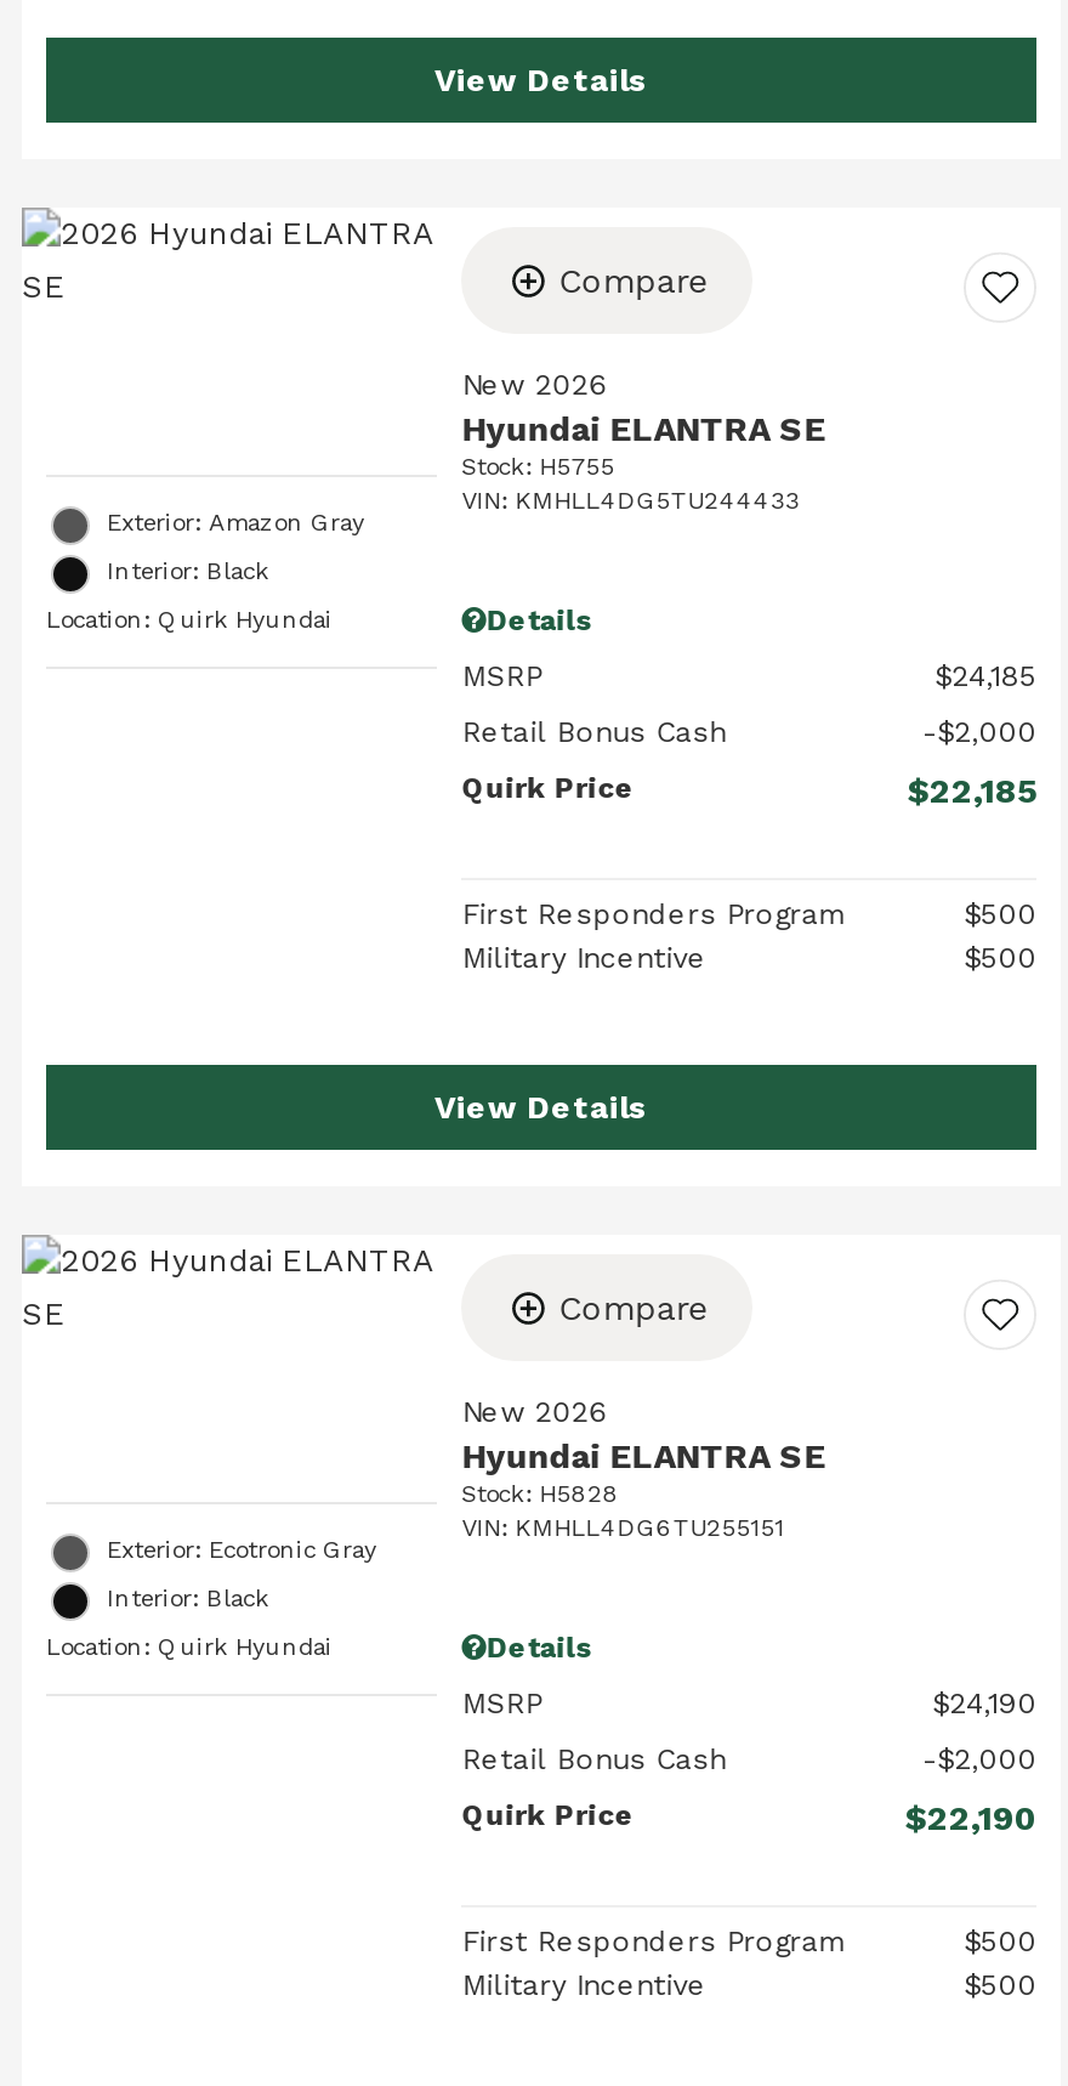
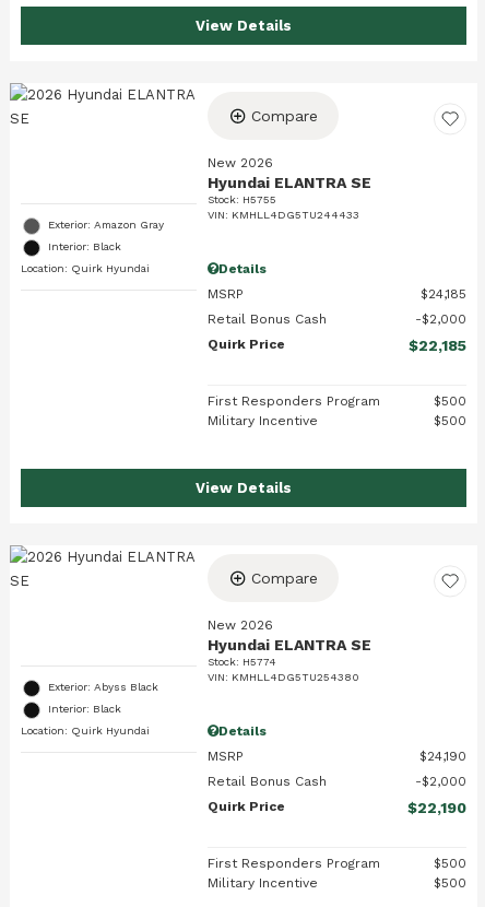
[462,1480,619,1507] Stock: H5828 -> [208,656,277,668] Stock: H5774
[462,1514,784,1541] VIN: KMHLL4DG6TU255151 -> [208,671,360,683] VIN: KMHLL4DG5TU254380
[107,1536,376,1563] Exterior: Ecotronic Gray -> [48,681,158,693] Exterior: Abyss Black

